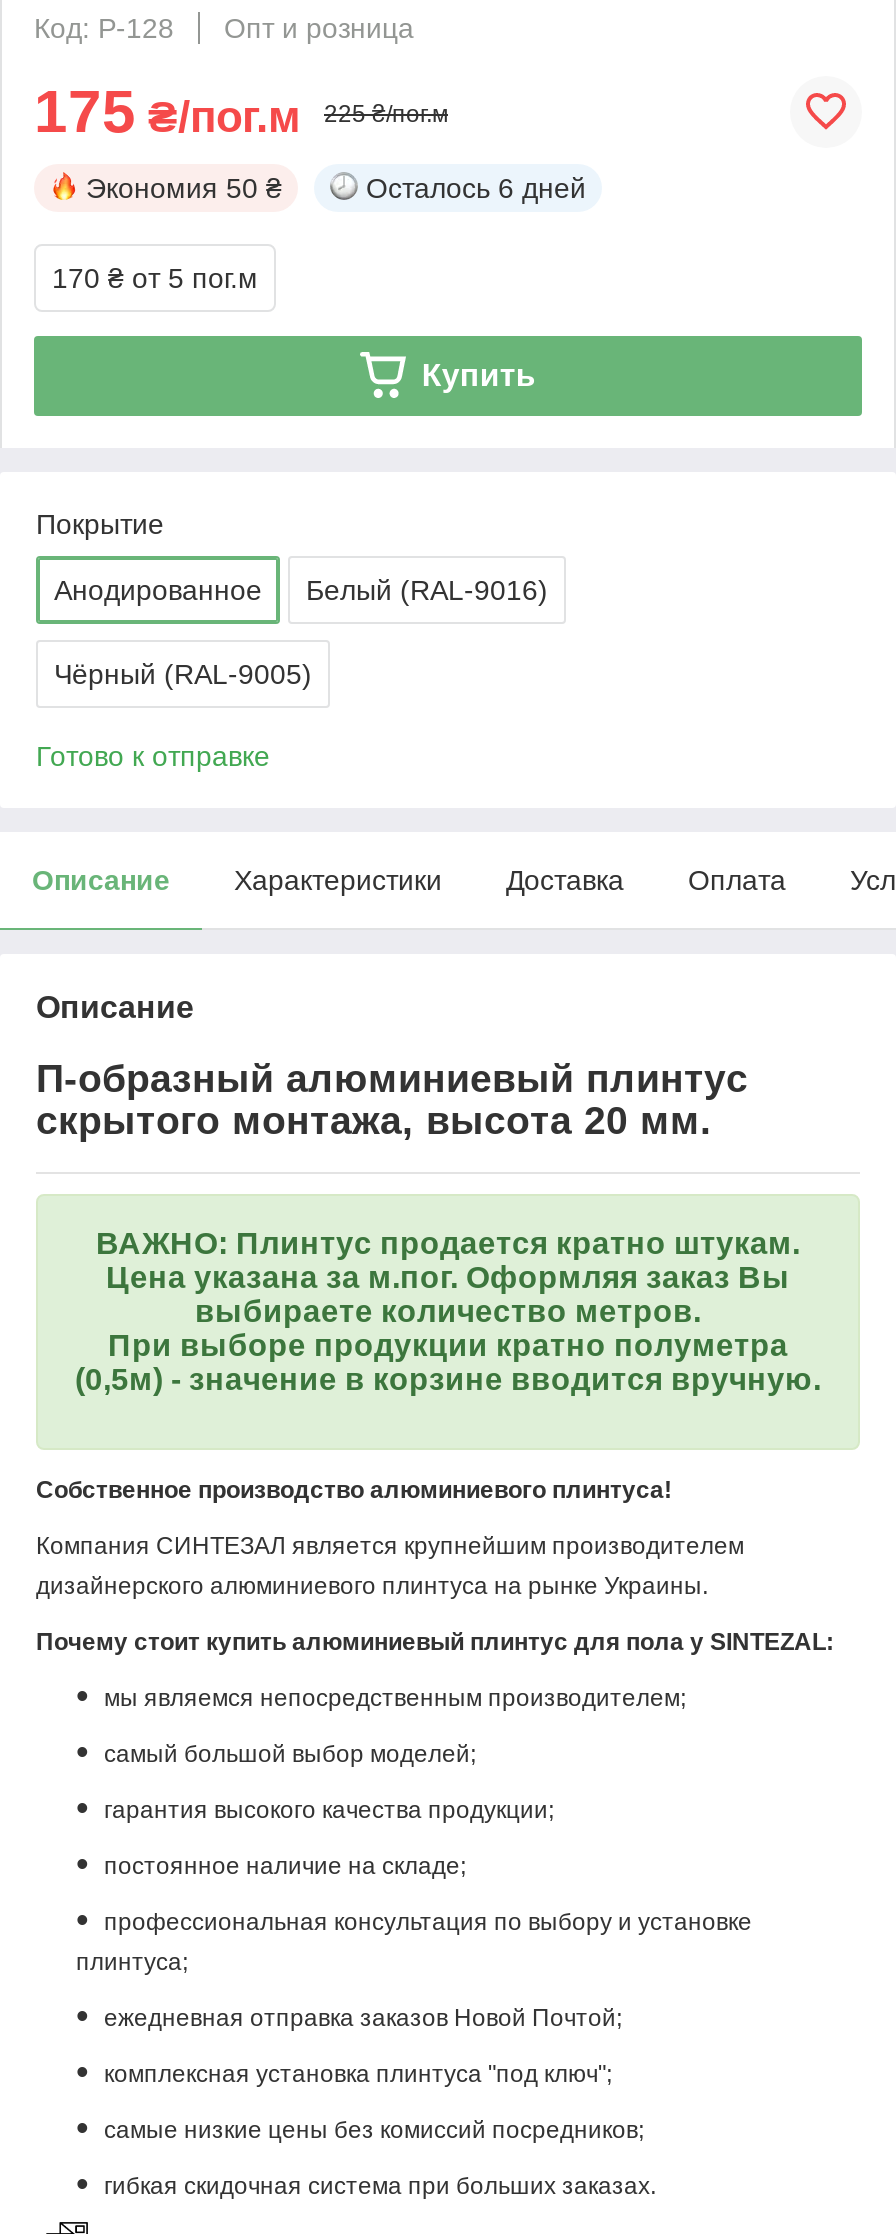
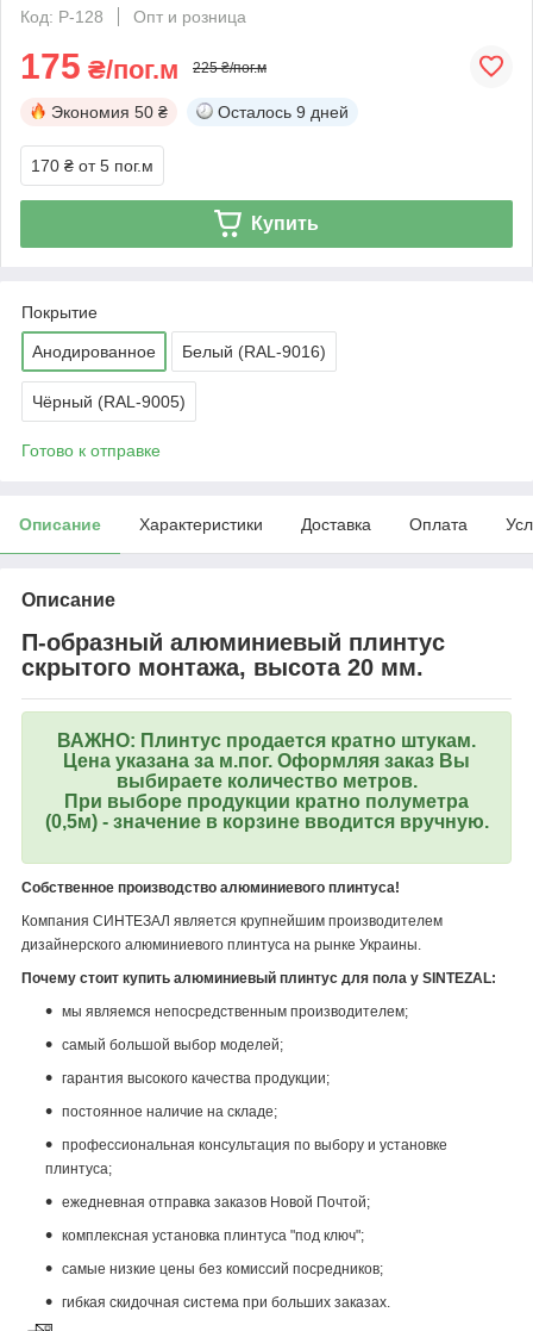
[366,172,586,204] Осталось 6 дней -> [218,102,349,121] Осталось 9 дней

